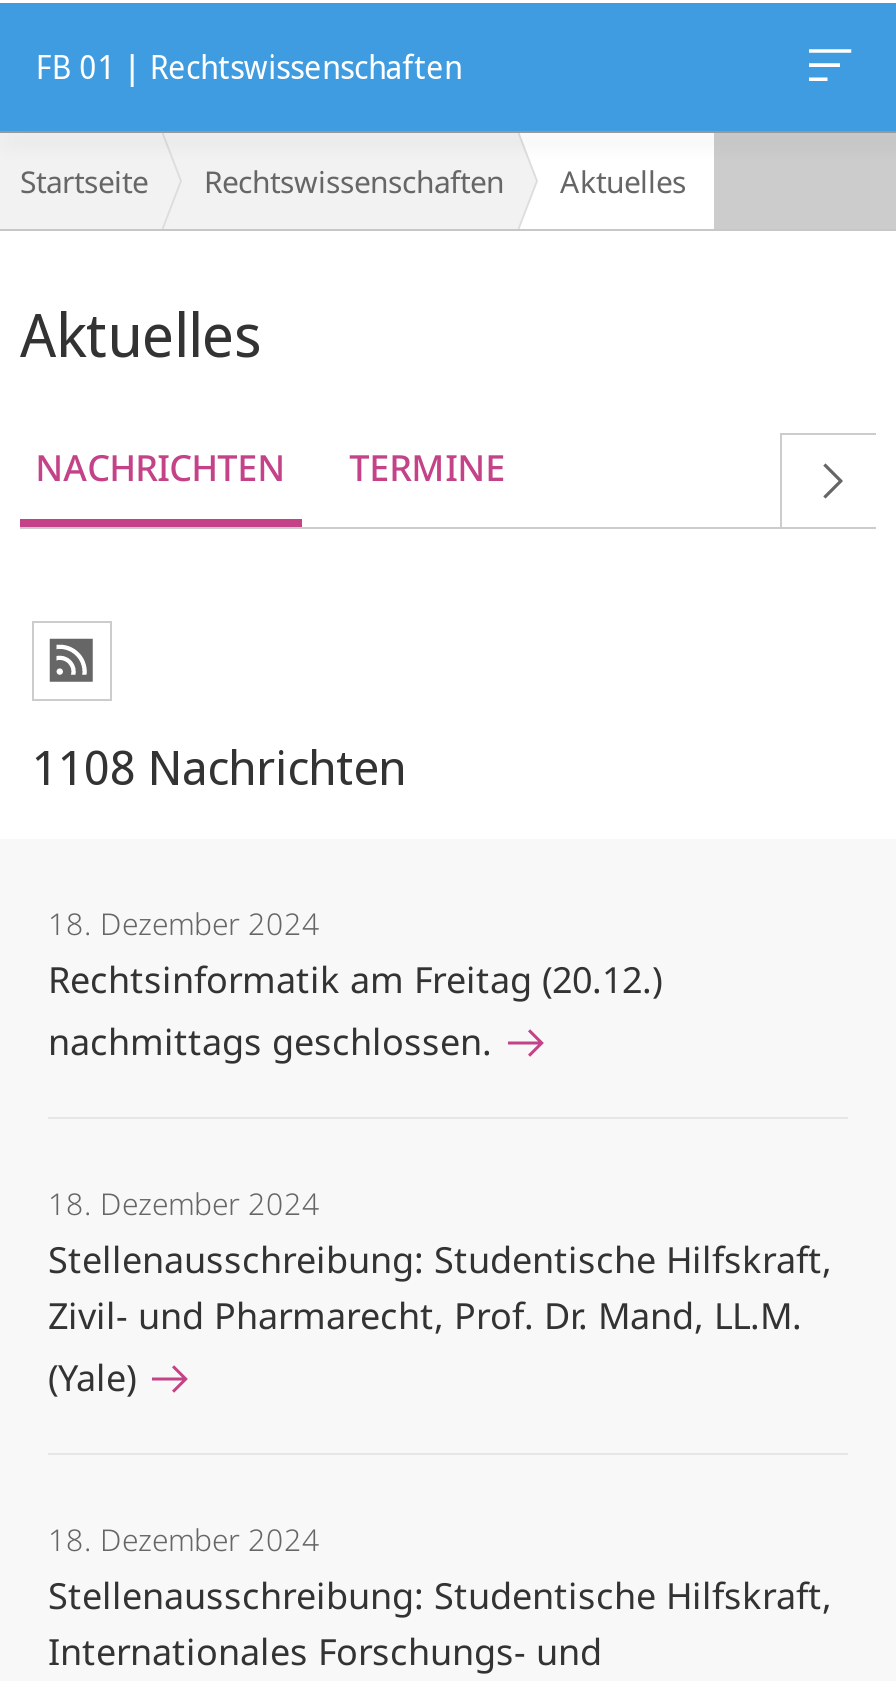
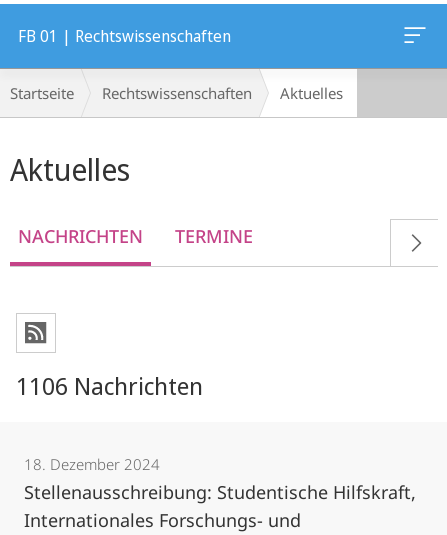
[32,733,832,1401] 1108 Nachrichten | 18. Dezember 2024 | Rechtsinformatik am Freitag (20.12.) | nachmittags geschlossen. | 18. Dezember 2024 | Stellenausschreibung: Studentische Hilfskraft, | Zivil- und Pharmarecht, Prof. Dr. Mand, LL.M. | (Yale) -> [16,369,203,402] 1106 Nachrichten

